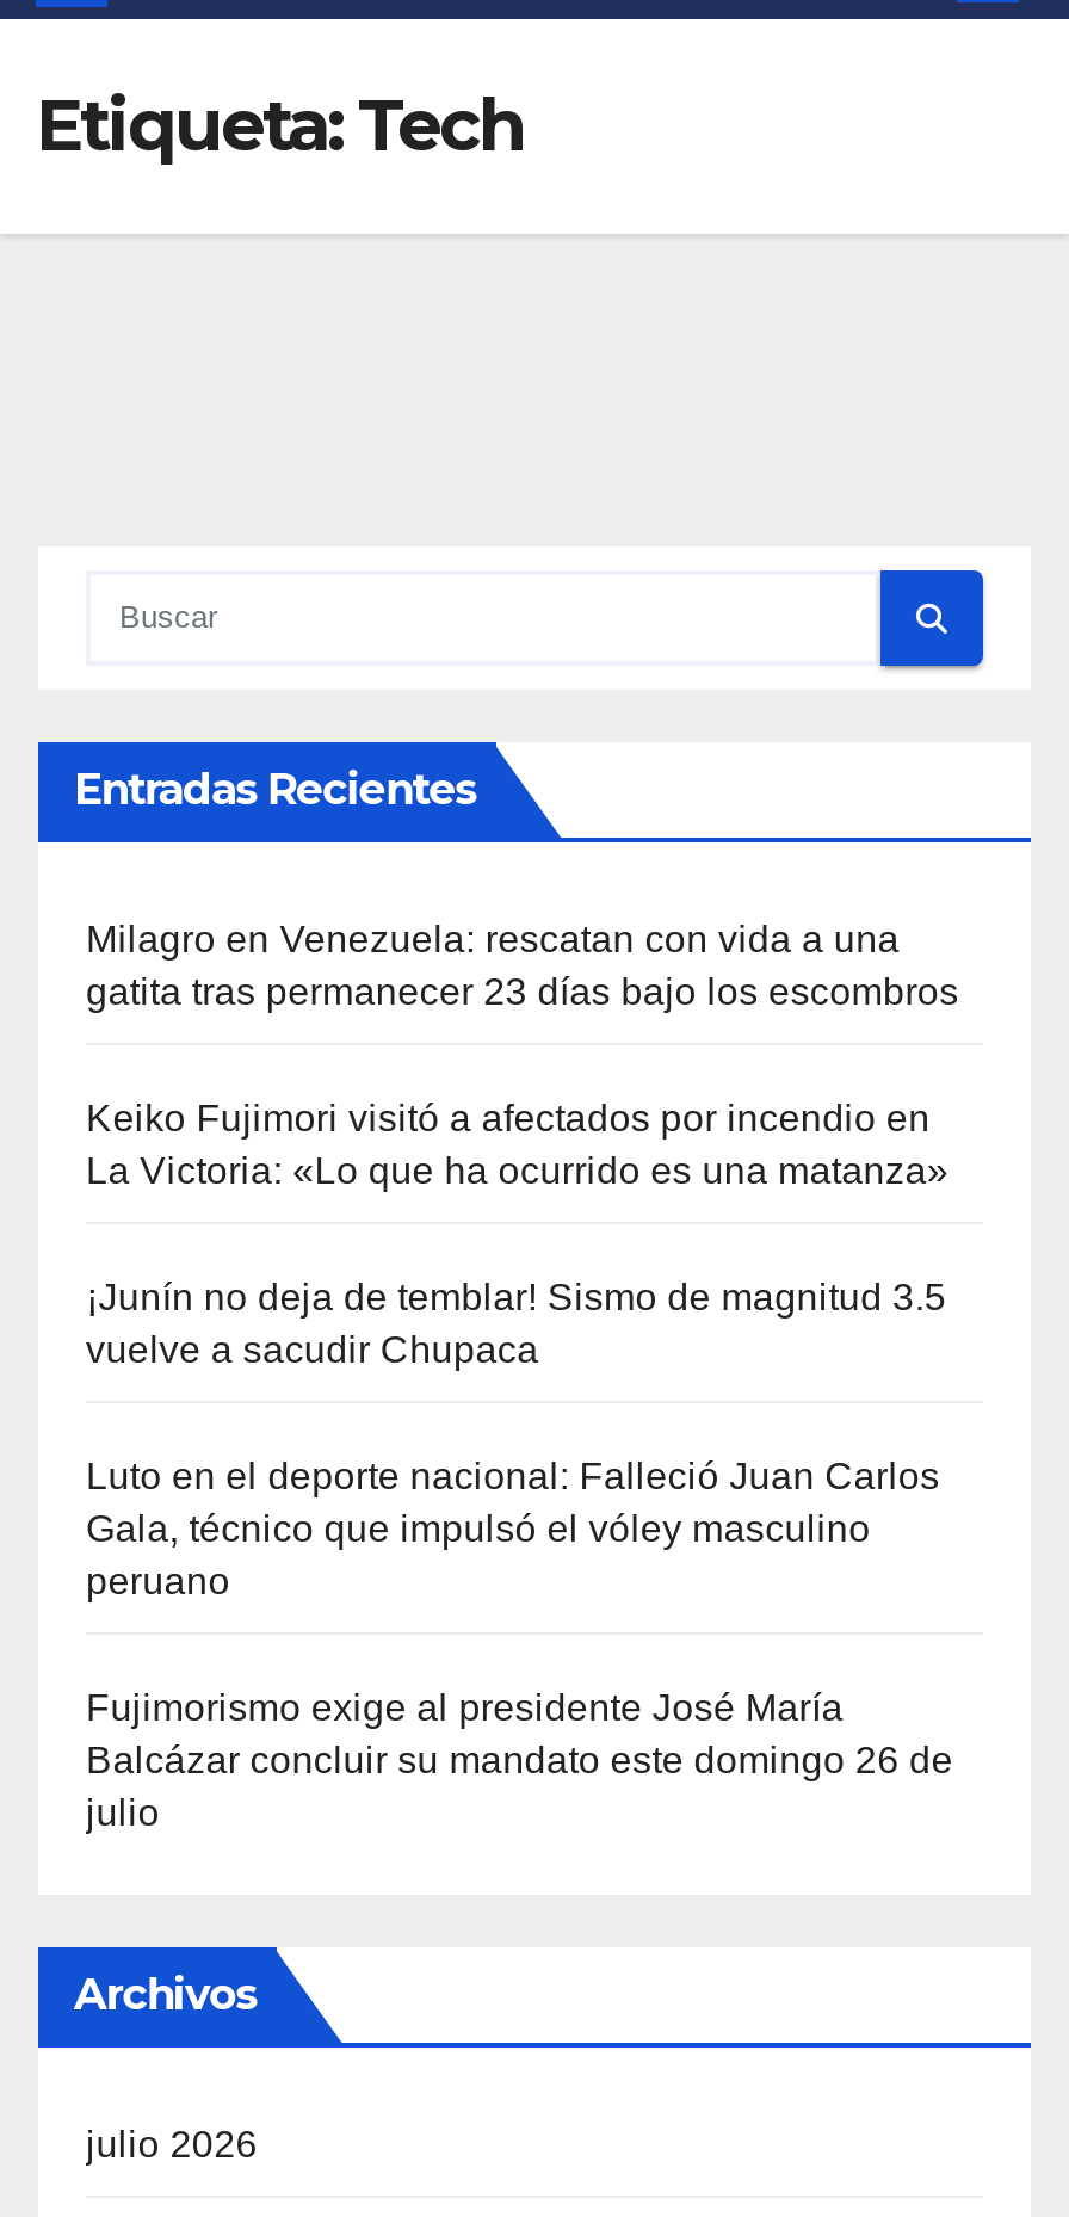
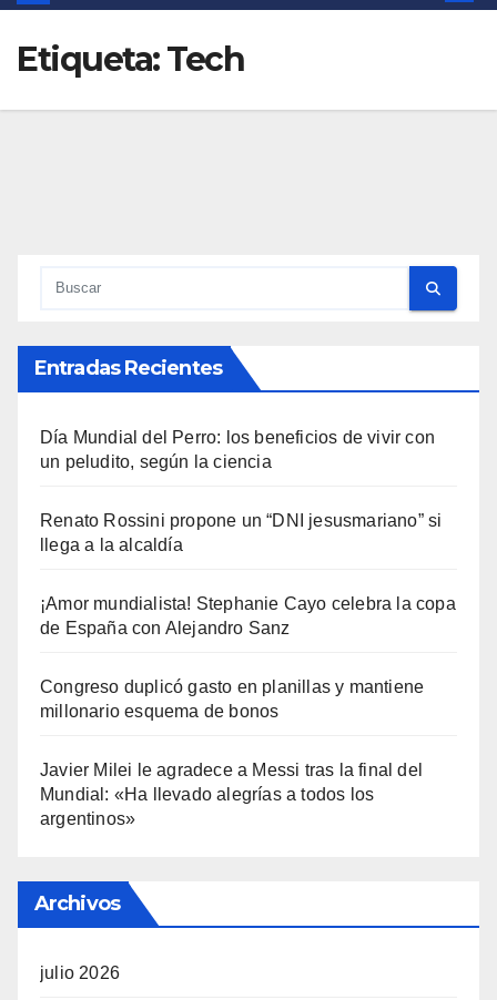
[86,920,959,1013] Milagro en Venezuela: rescatan con vida a una | gatita tras permanecer 23 días bajo los escombros -> [40,428,435,472] Día Mundial del Perro: los beneficios de vivir con | un peludito, según la ciencia
[86,1099,949,1192] Keiko Fujimori visitó a afectados por incendio en | La Victoria: «Lo que ha ocurrido es una matanza» -> [40,512,442,555] Renato Rossini propone un “DNI jesusmariano” si | llega a la alcaldía
[86,1278,946,1371] ¡Junín no deja de temblar! Sismo de magnitud 3.5 | vuelve a sacudir Chupaca -> [40,595,456,638] ¡Amor mundialista! Stephanie Cayo celebra la copa | de España con Alejandro Sanz
[86,1457,940,1602] Luto en el deporte nacional: Falleció Juan Carlos | Gala, técnico que impulsó el vóley masculino | peruano -> [40,678,424,721] Congreso duplicó gasto en planillas y mantiene | millonario esquema de bonos
[86,1688,953,1834] Fujimorismo exige al presidente José María | Balcázar concluir su mandato este domingo 26 de | julio -> [40,761,423,829] Javier Milei le agradece a Messi tras la final del | Mundial: «Ha llevado alegrías a todos los | argentinos»

